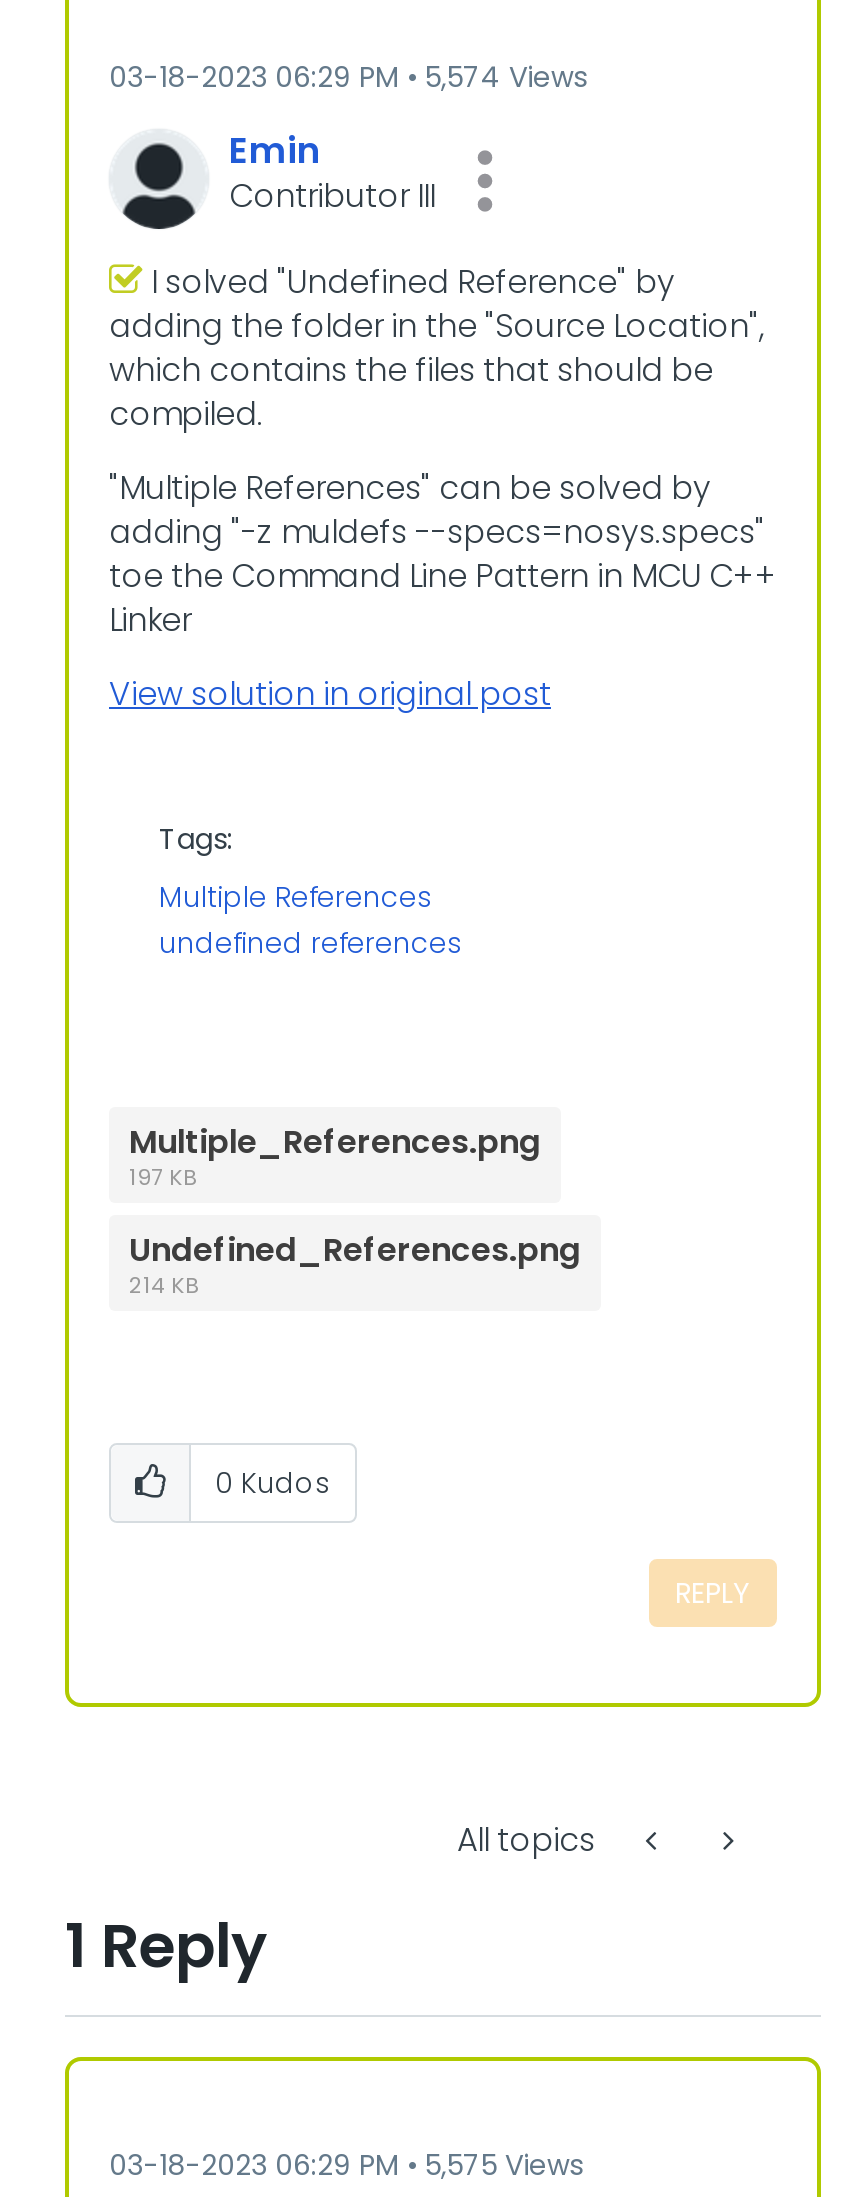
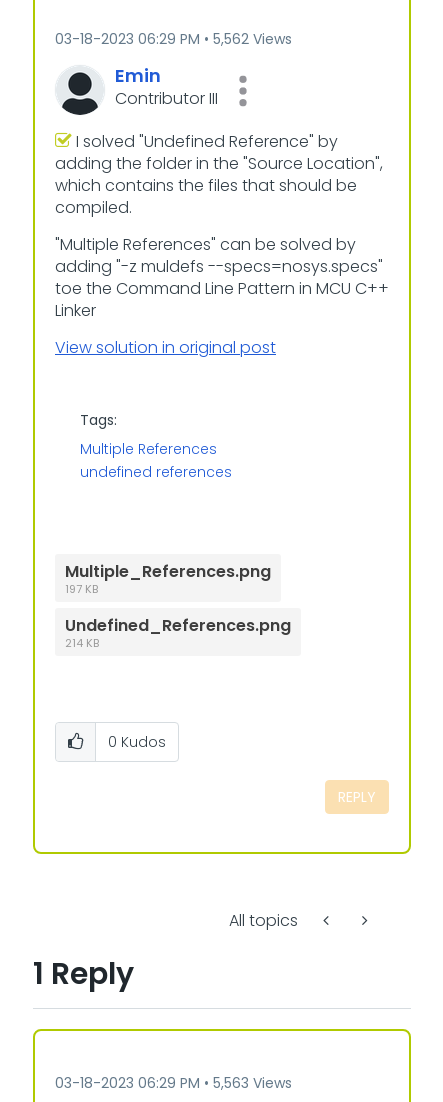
[109,57,587,97] 03-18-2023 06:29 PM 5,574 Views -> [55,29,292,49] 03-18-2023 06:29 PM 5,562 Views
[109,2145,583,2185] 03-18-2023 06:29 PM 5,575 Views -> [55,1073,292,1093] 03-18-2023 06:29 PM 5,563 Views

